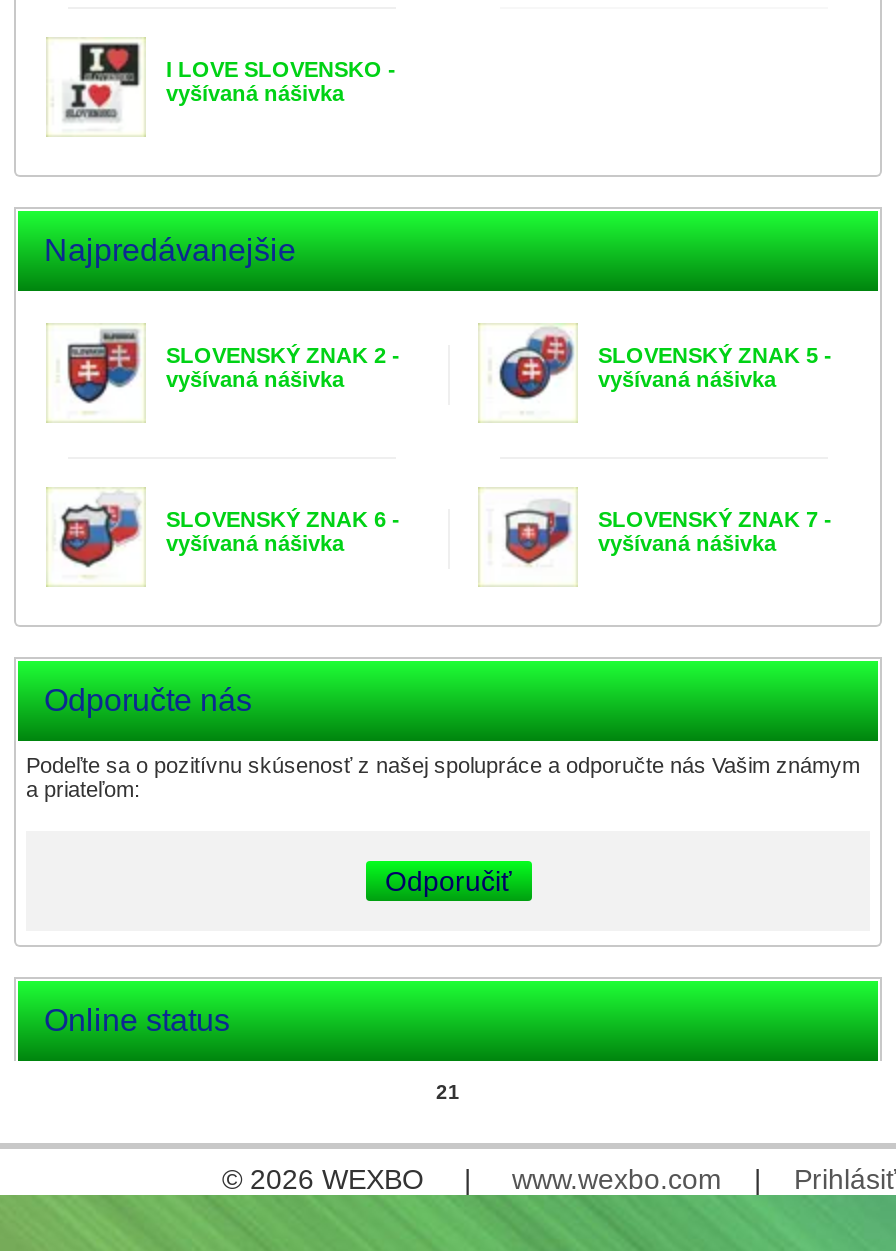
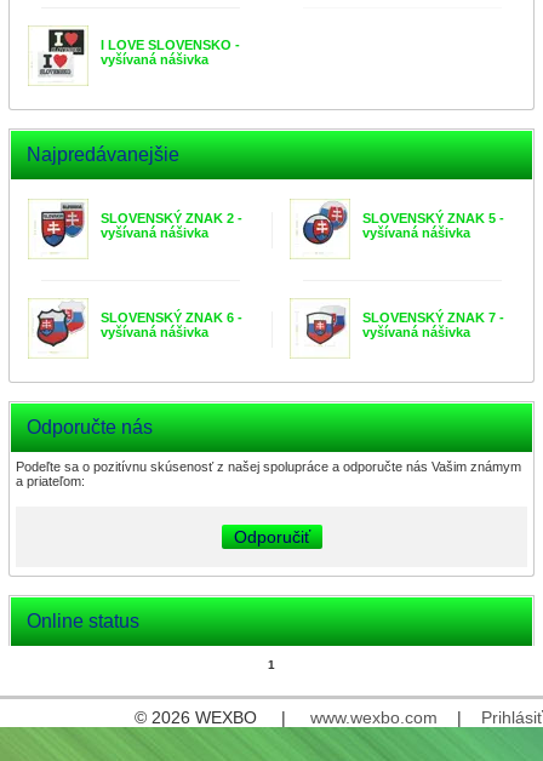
[436,1082,460,1104] 21 -> [268,658,275,672] 1

